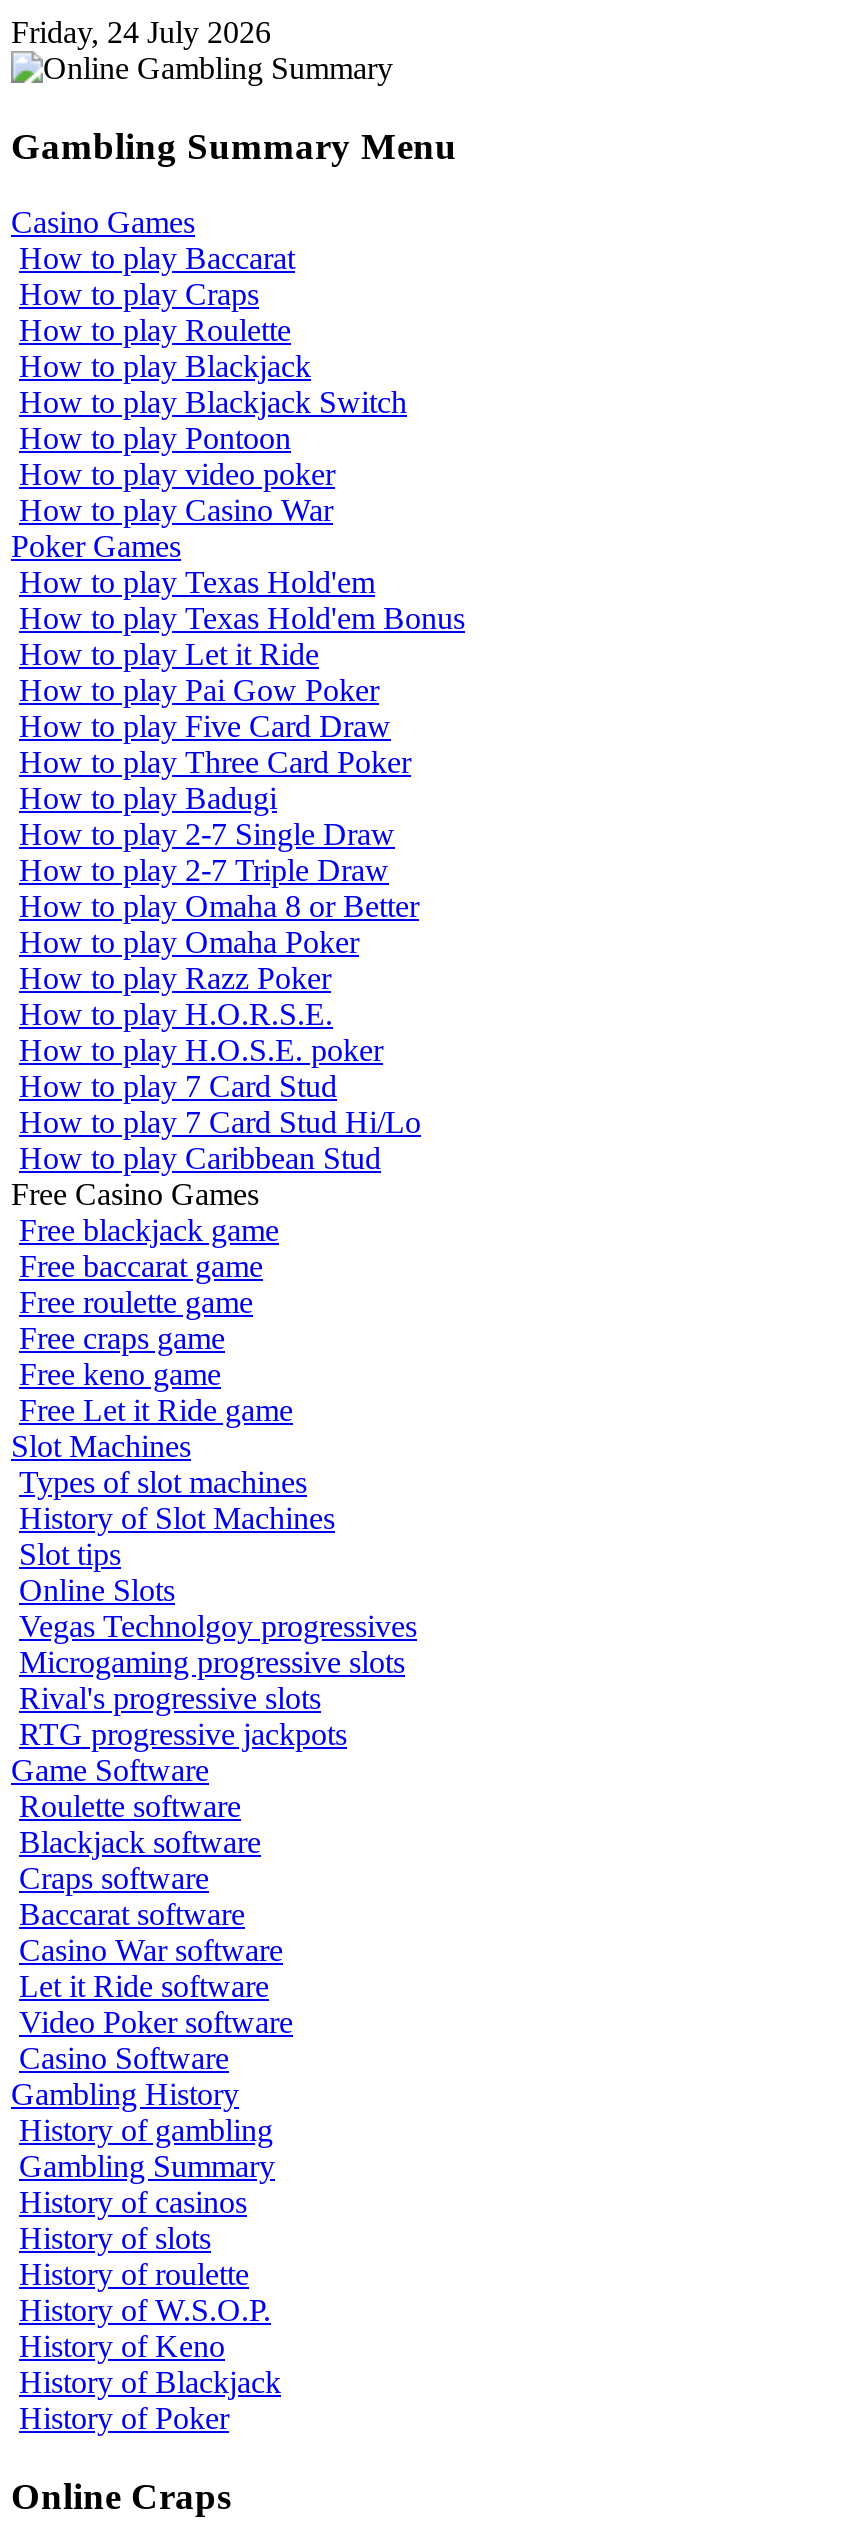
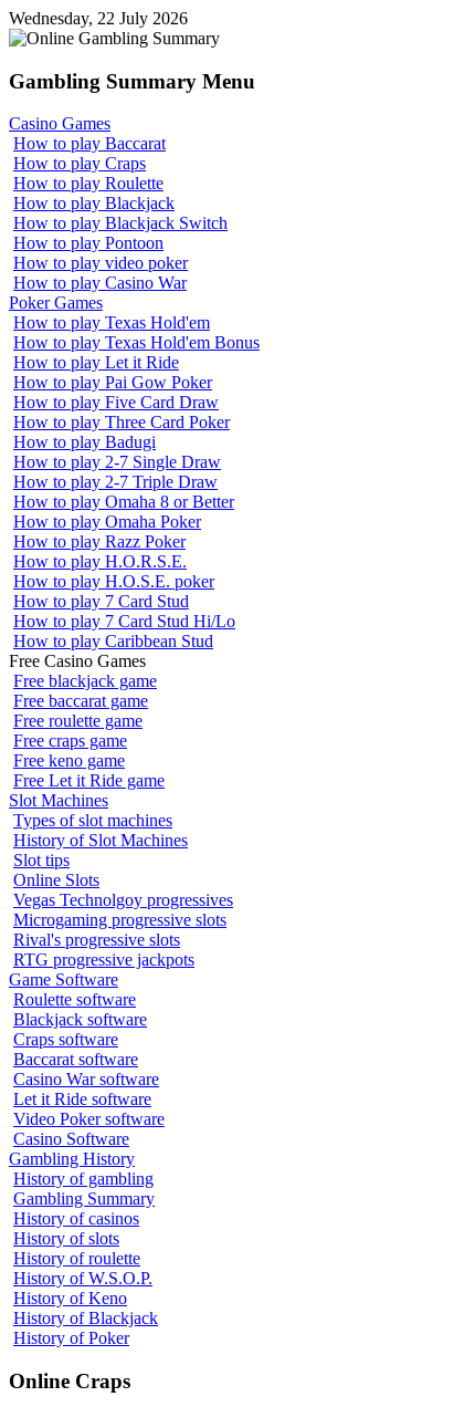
[11,15,271,49] Friday, 24 July 2026 -> [9,9,188,28] Wednesday, 22 July 2026

